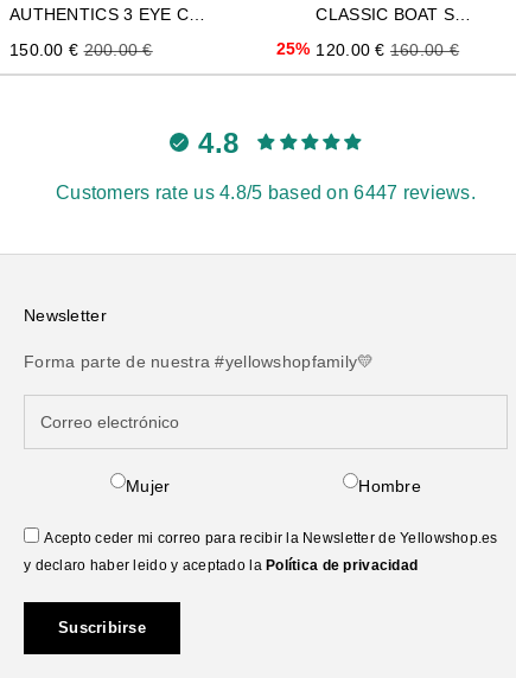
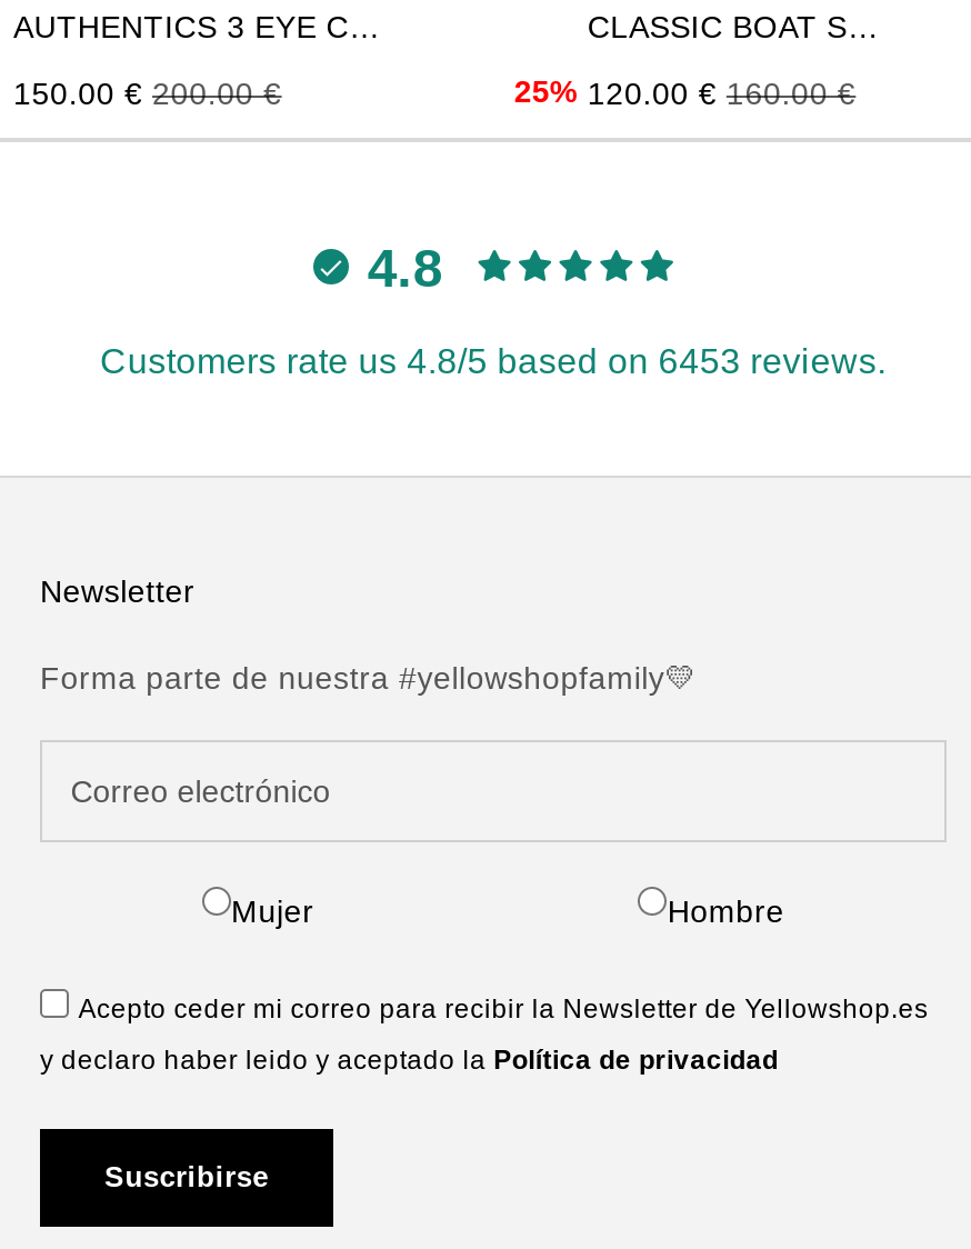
[56,183,476,203] Customers rate us 4.8/5 based on 6447 reviews. -> [100,343,886,380] Customers rate us 4.8/5 based on 6453 reviews.

